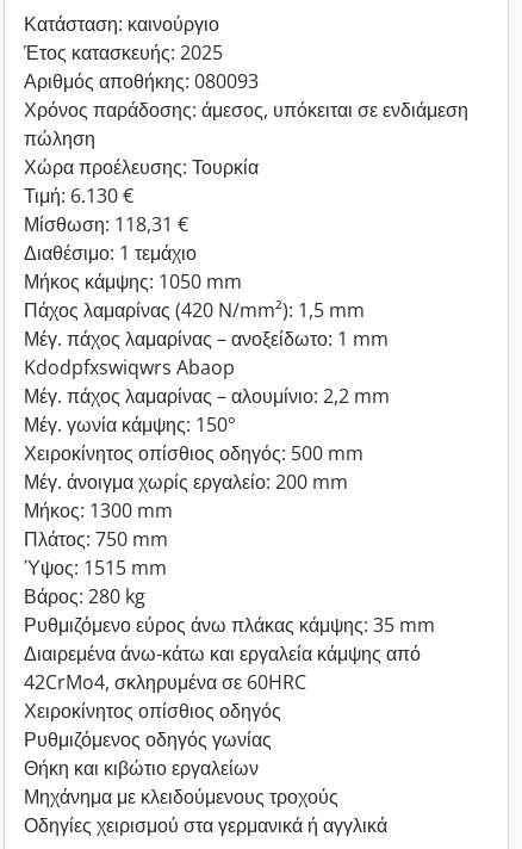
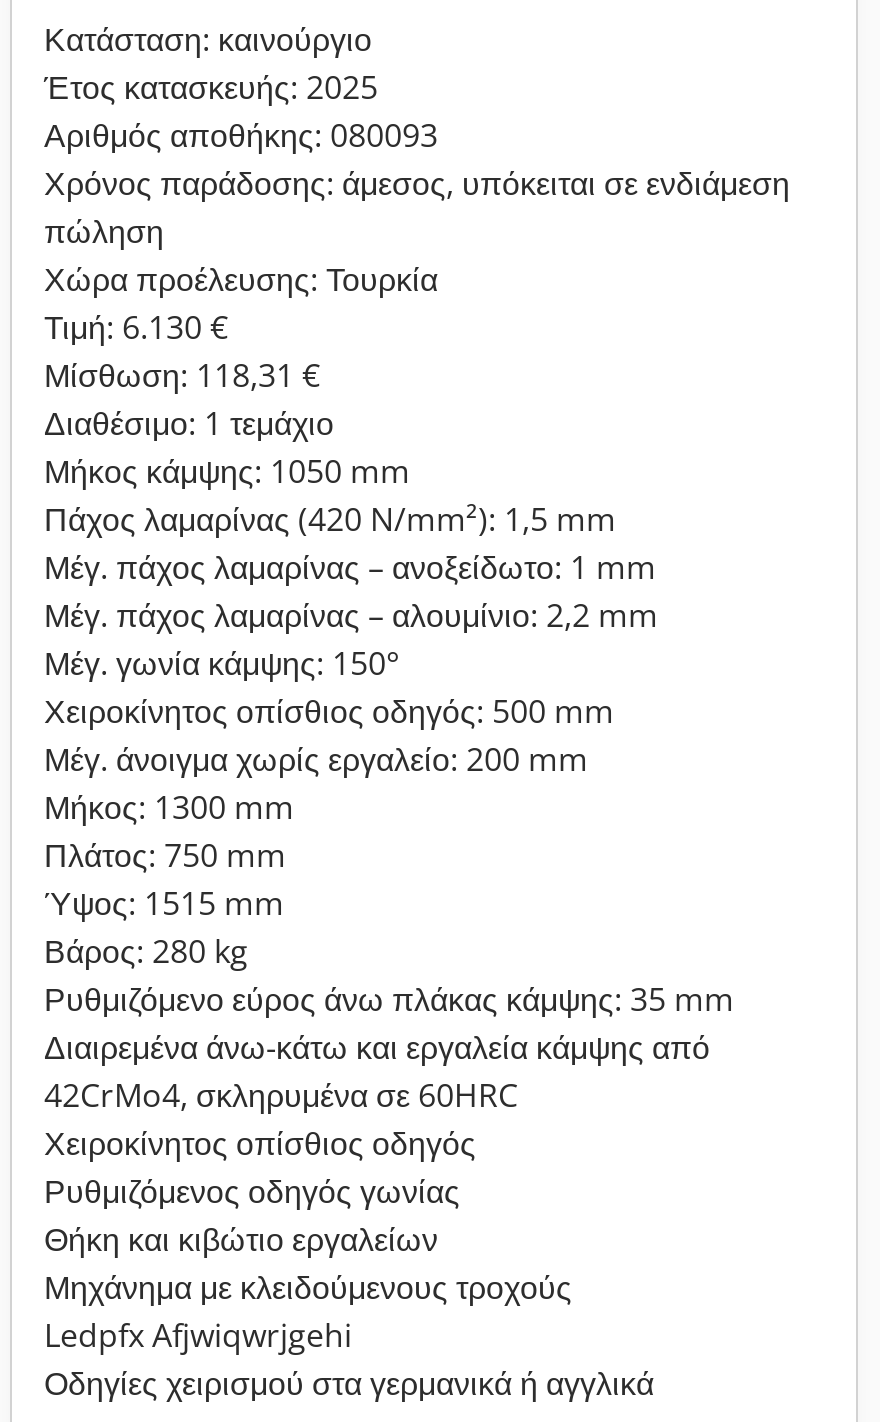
[24,354,235,380] Kdodpfxswiqwrs Abaop -> none
moved [24,383,435,810] -> [44,593,734,1309]: Μέγ. πάχος λαμαρίνας – αλουμίνιο: 2,2 mm | Μέγ. γωνία κάμψης: 150° | Χειροκίνητος οπίσθιος οδηγός: 500 mm | ... | Θήκη και κιβώτιο εργαλείων | Μηχάνημα με κλειδούμενους τροχούς
none -> [44,1313,352,1357] Ledpfx Afjwiqwrjgehi

